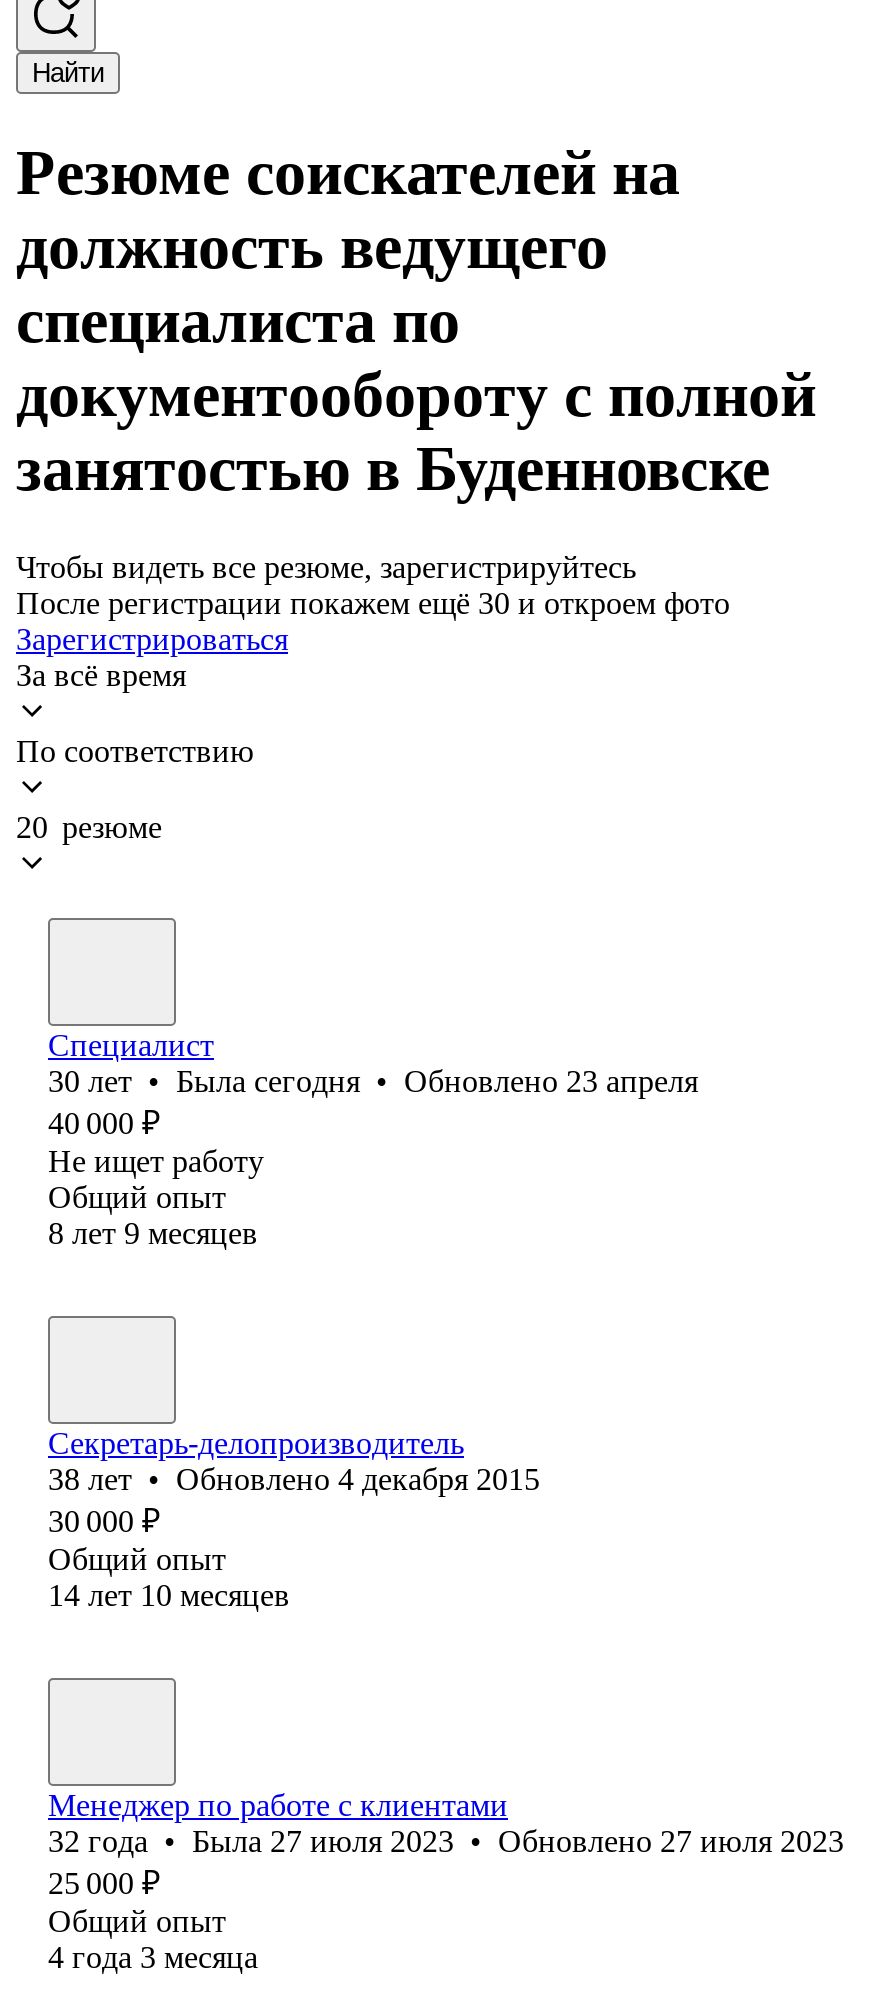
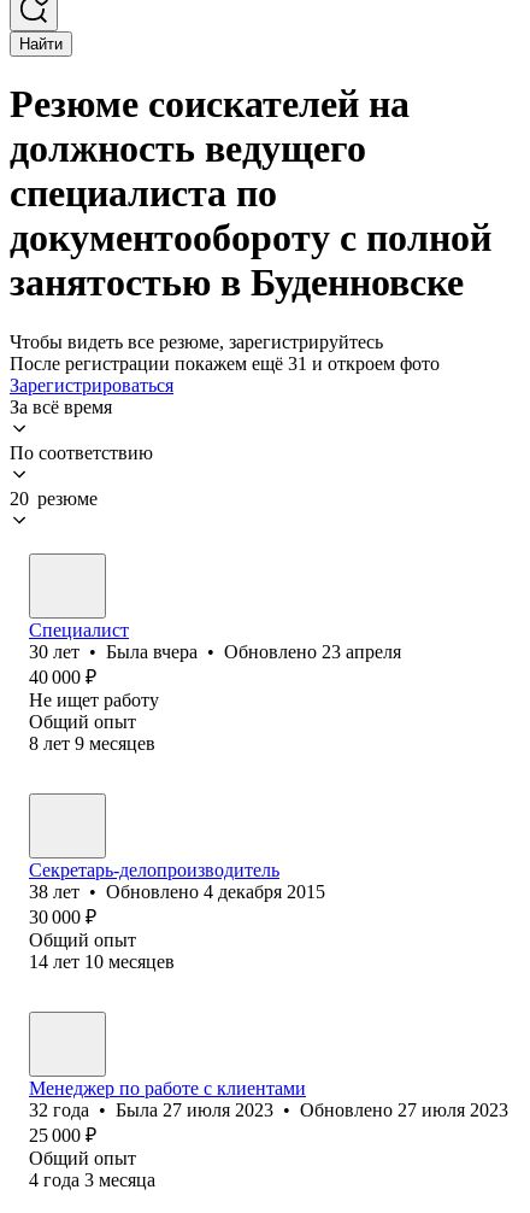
[16,586,730,620] После регистрации покажем ещё 30 и откроем фото -> [10,353,440,374] После регистрации покажем ещё 31 и откроем фото
[48,1064,698,1098] 30 лет • Была сегодня • Обновлено 23 апреля -> [29,641,401,662] 30 лет • Была вчера • Обновлено 23 апреля

